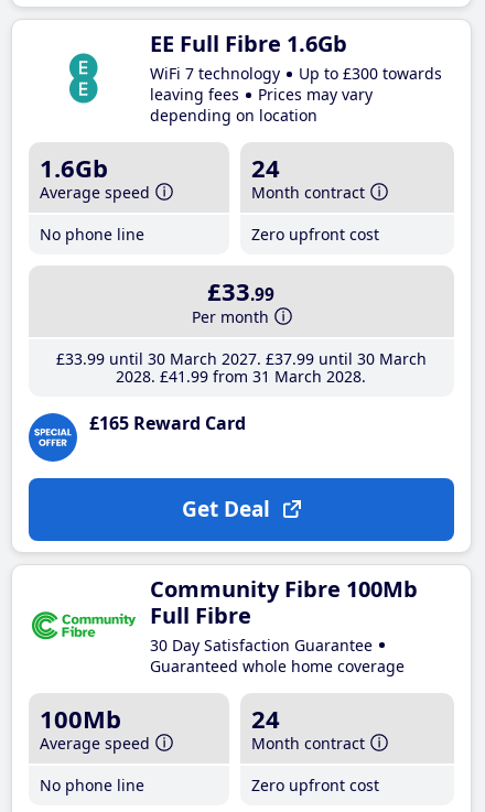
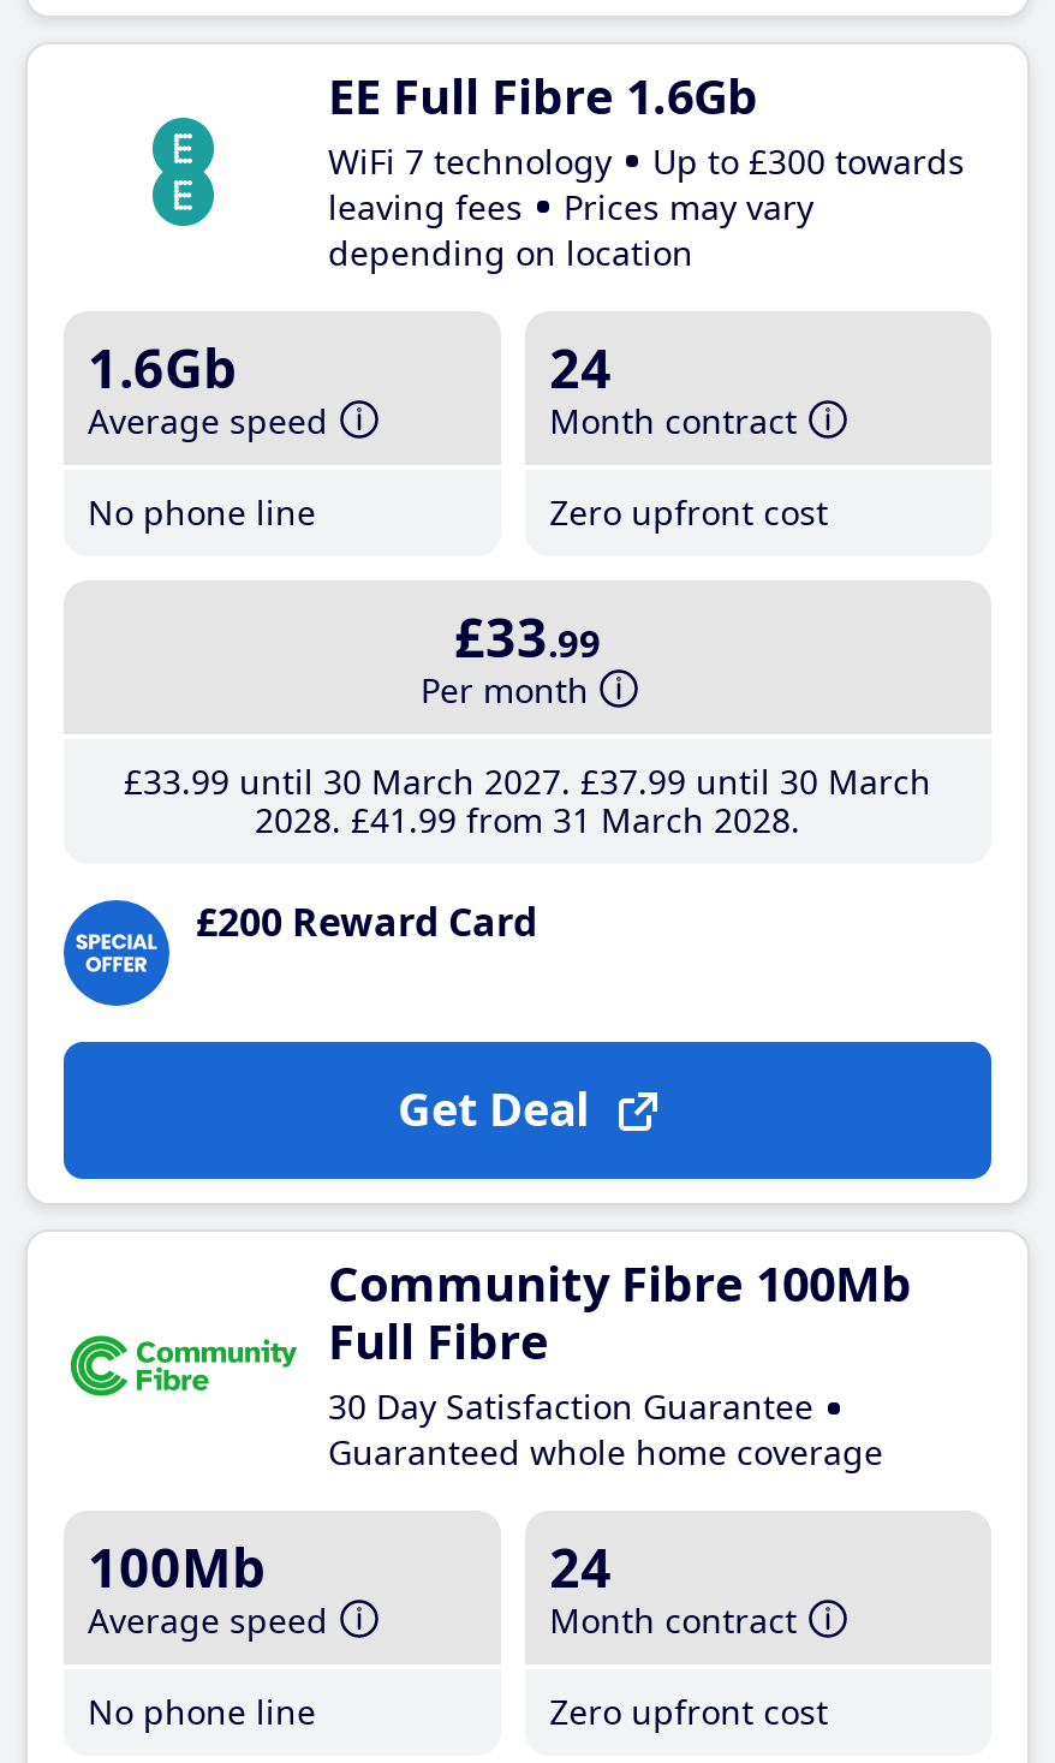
[89,410,246,435] £165 Reward Card -> [196,895,537,948] £200 Reward Card

